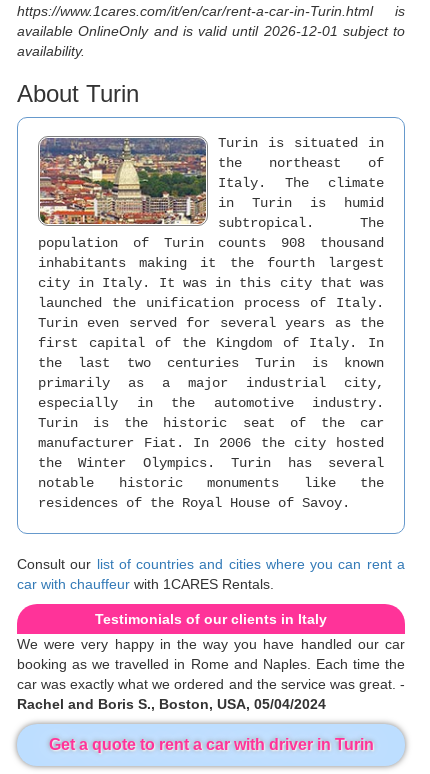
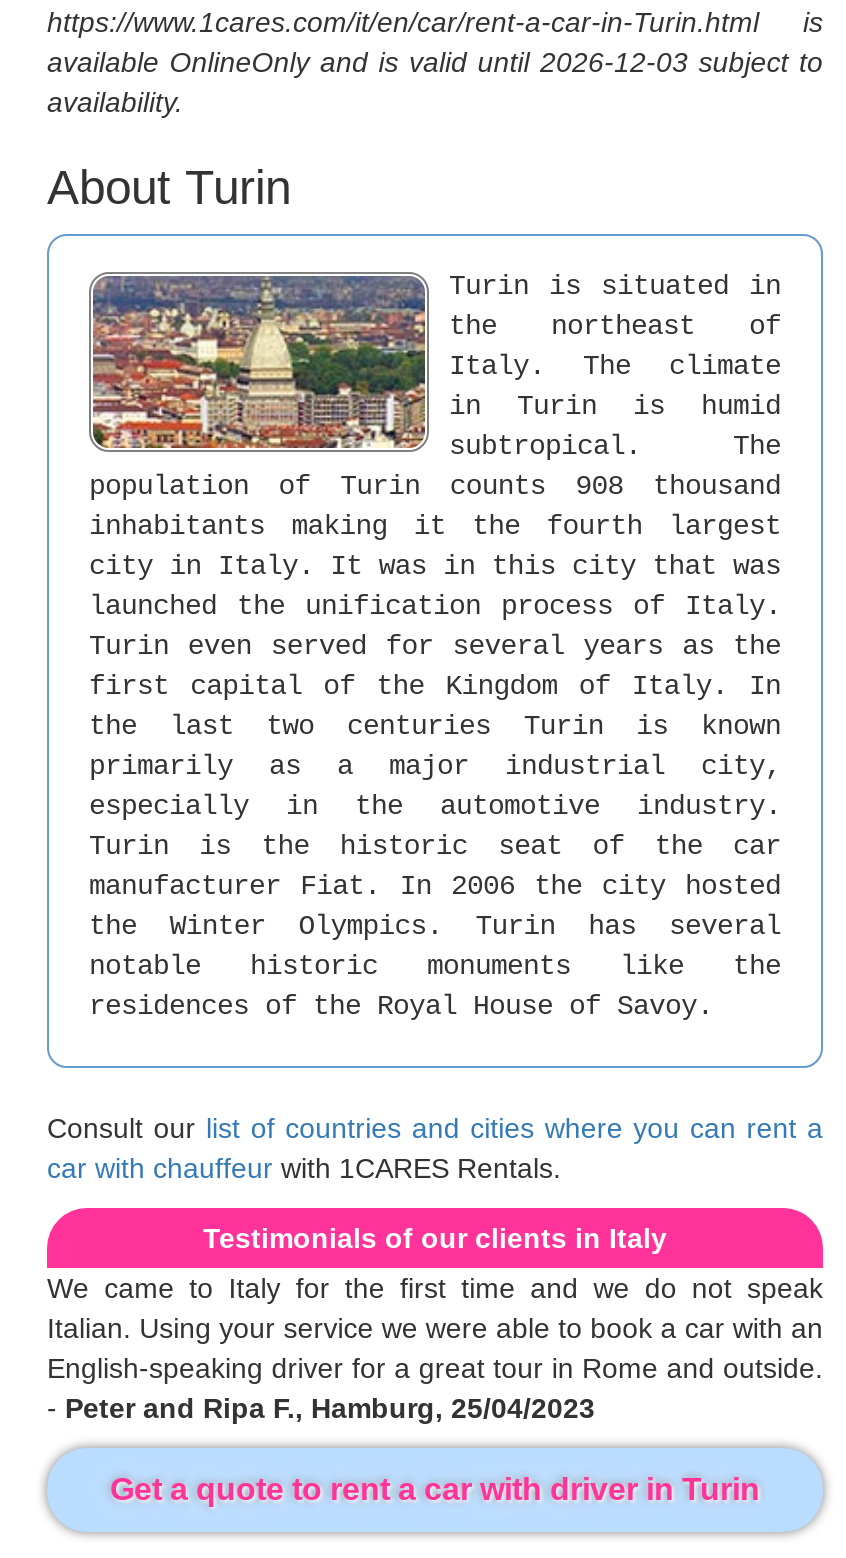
[17,23,405,39] available OnlineOnly and is valid until 2026-12-01 subject to -> [47,45,823,77] available OnlineOnly and is valid until 2026-12-03 subject to
[17,636,405,712] We were very happy in the way you have handled our car | booking as we travelled in Rome and Naples. Each time the | car was exactly what we ordered and the service was great. - | Rachel and Boris S., Boston, USA, 05/04/2024 -> [47,1271,823,1423] We came to Italy for the first time and we do not speak | Italian. Using your service we were able to book a car with an | English-speaking driver for a great tour in Rome and outside. | - Peter and Ripa F., Hamburg, 25/04/2023

